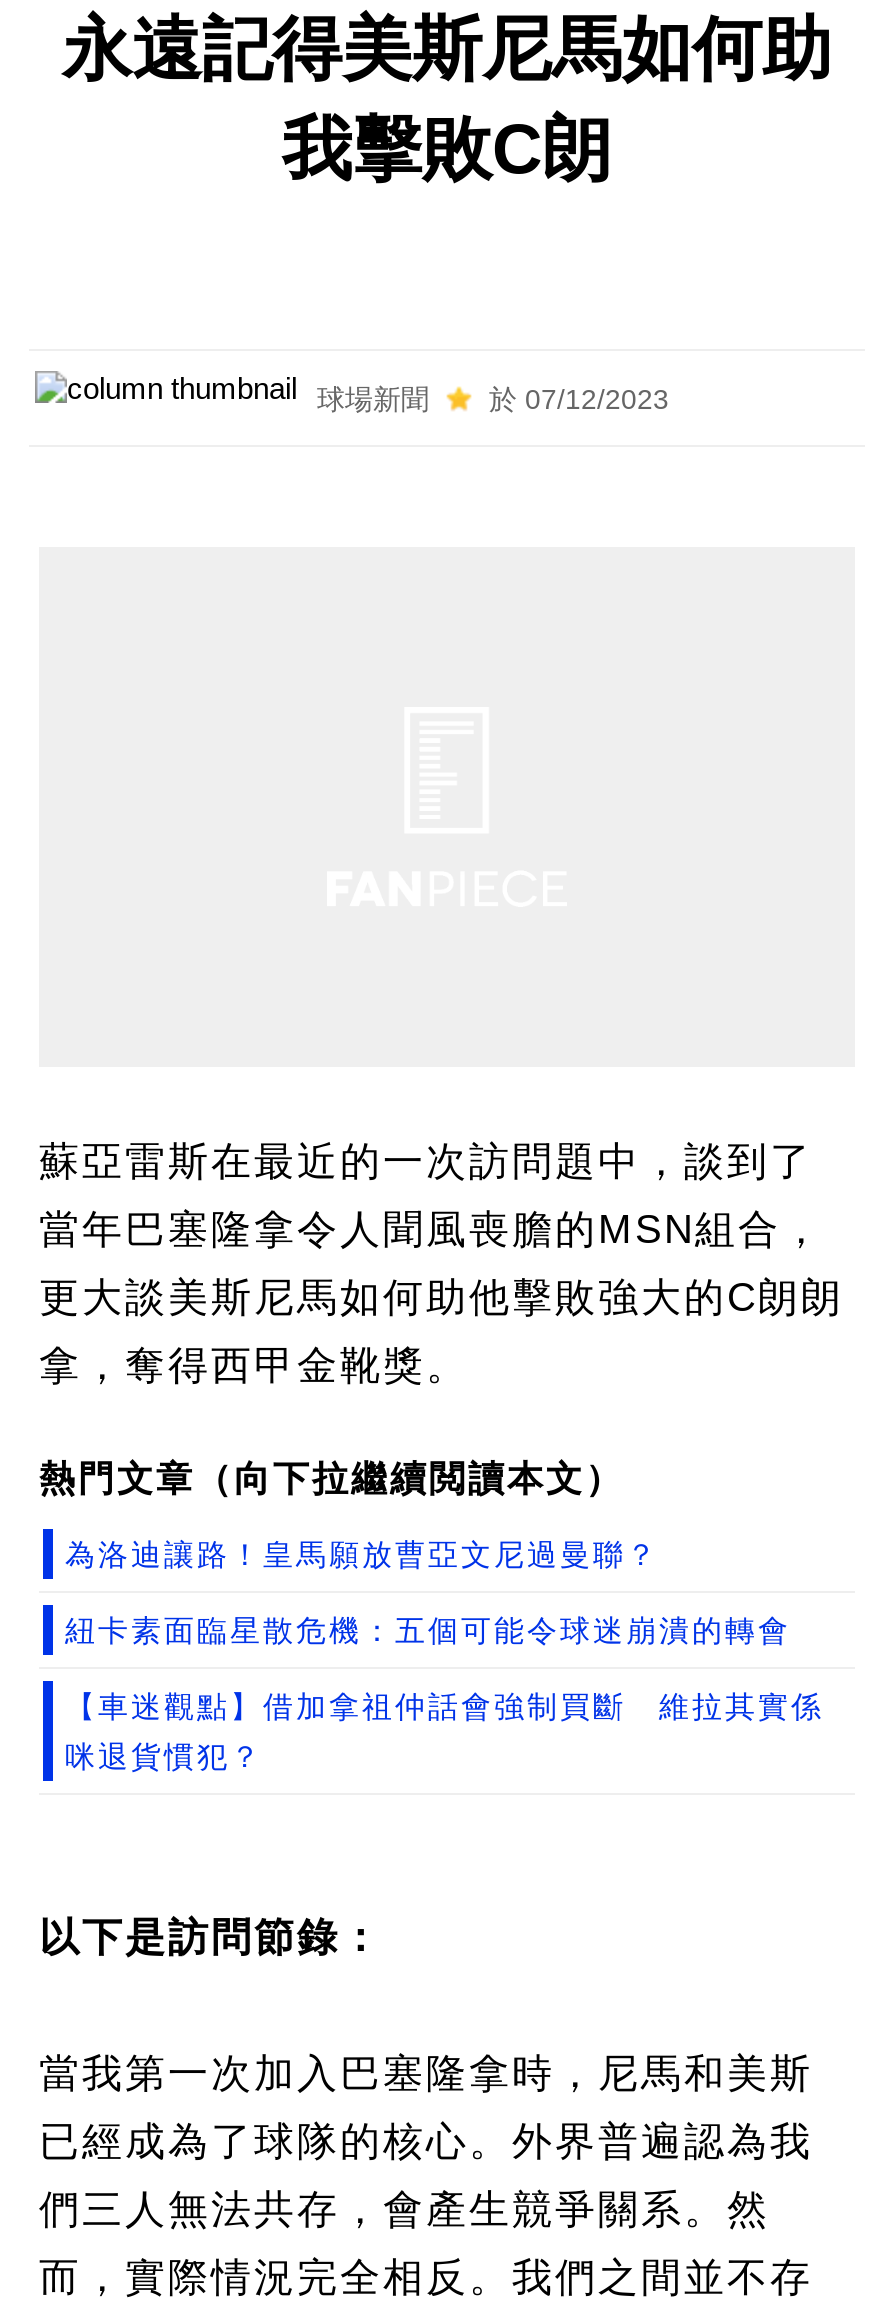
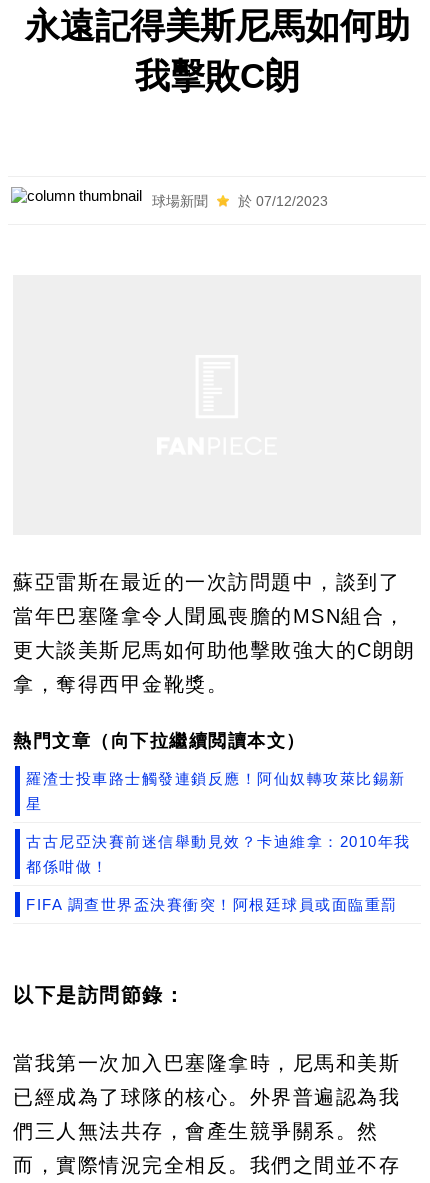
[65,1537,824,1773] 為洛迪讓路！皇馬願放曹亞文尼過曼聯？ | 紐卡素面臨星散危機：五個可能令球迷崩潰的轉會 | 【車迷觀點】借加拿祖仲話會強制買斷 維拉其實係 | 咪退貨慣犯？ -> [26,770,410,913] 羅渣士投車路士觸發連鎖反應！阿仙奴轉攻萊比錫新 | 星 | 古古尼亞決賽前迷信舉動見效？卡迪維拿：2010年我 | 都係咁做！ | FIFA 調查世界盃決賽衝突！阿根廷球員或面臨重罰

